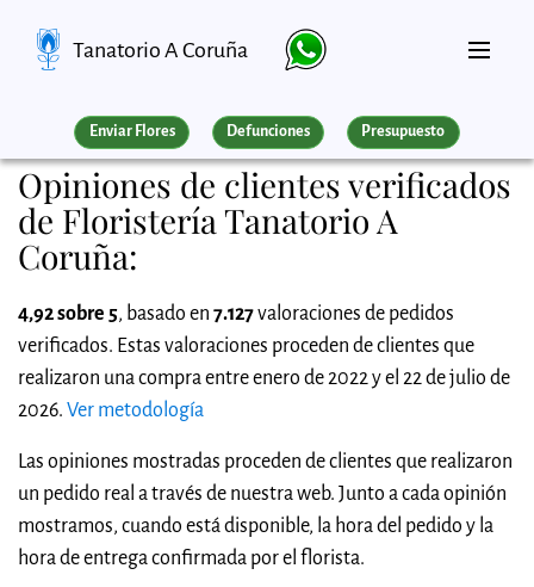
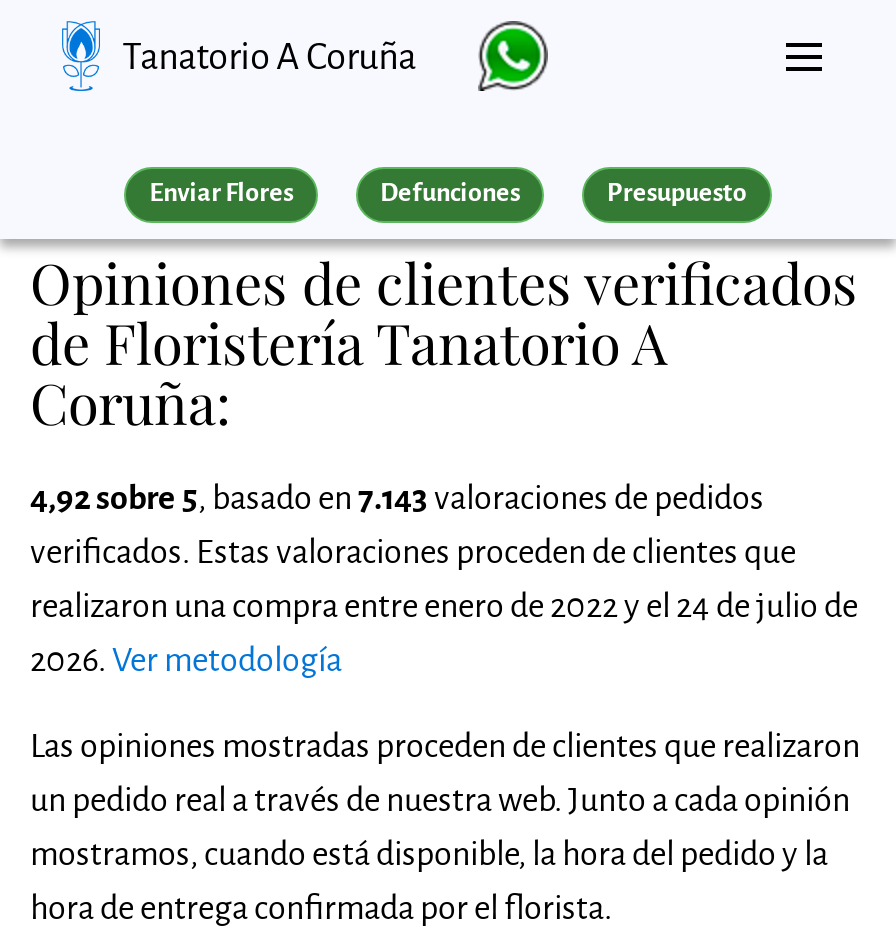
[18,303,454,325] 4,92 sobre 5, basado en 7.127 valoraciones de pedidos -> [30,481,764,517] 4,92 sobre 5, basado en 7.143 valoraciones de pedidos
[18,367,510,389] realizaron una compra entre enero de 2022 y el 22 de julio de -> [30,589,858,625] realizaron una compra entre enero de 2022 y el 24 de julio de

